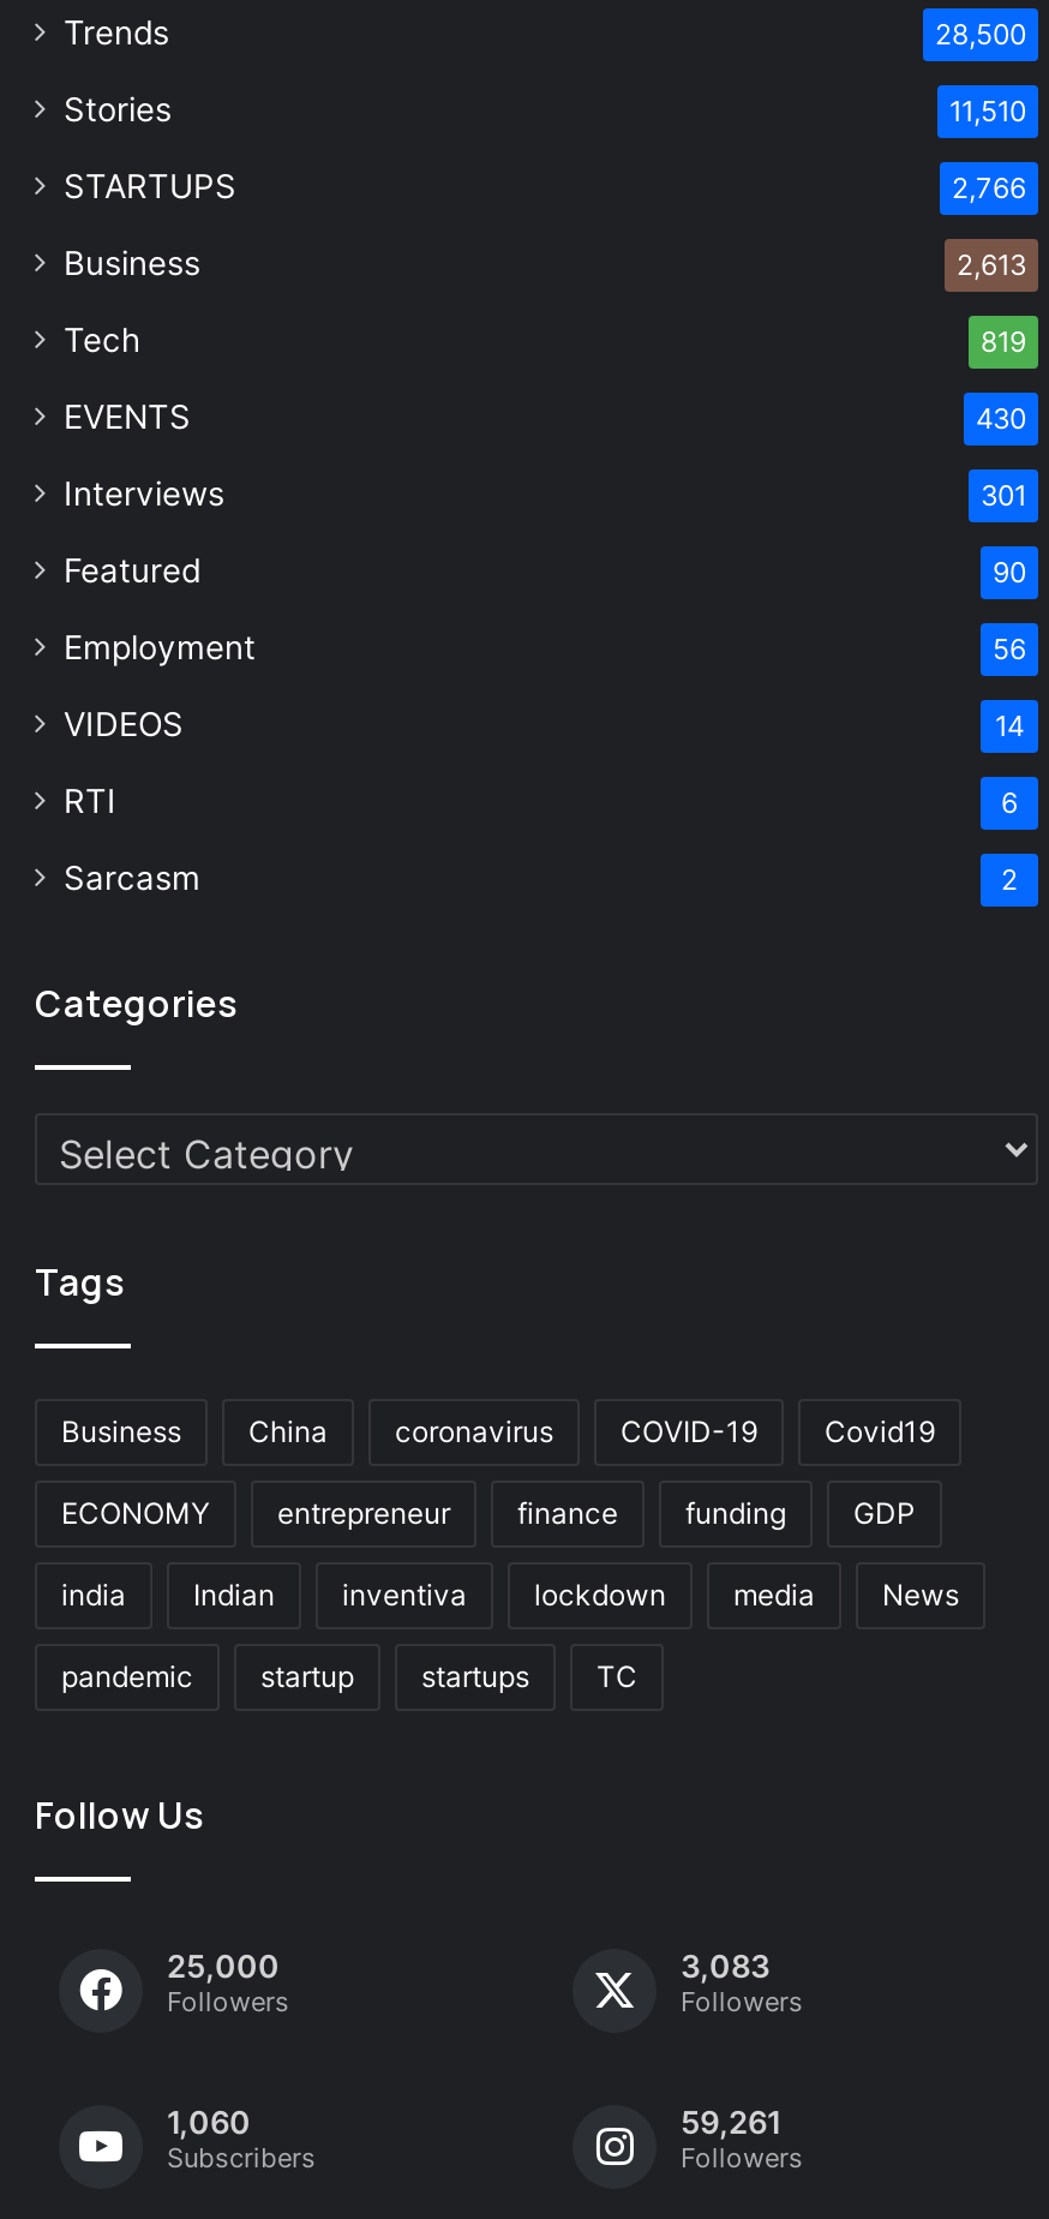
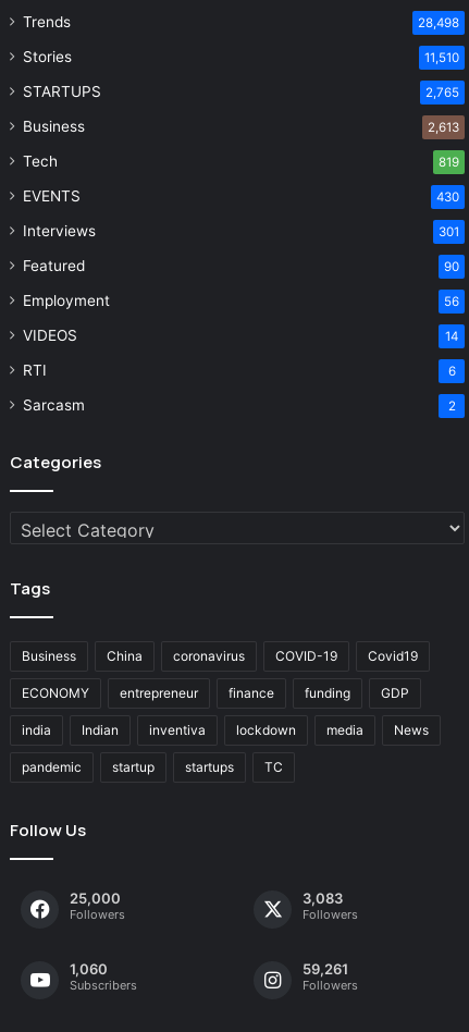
[935,17,1026,51] 28,500 -> [418,15,459,30] 28,498
[952,171,1026,205] 2,766 -> [425,85,459,100] 2,765

